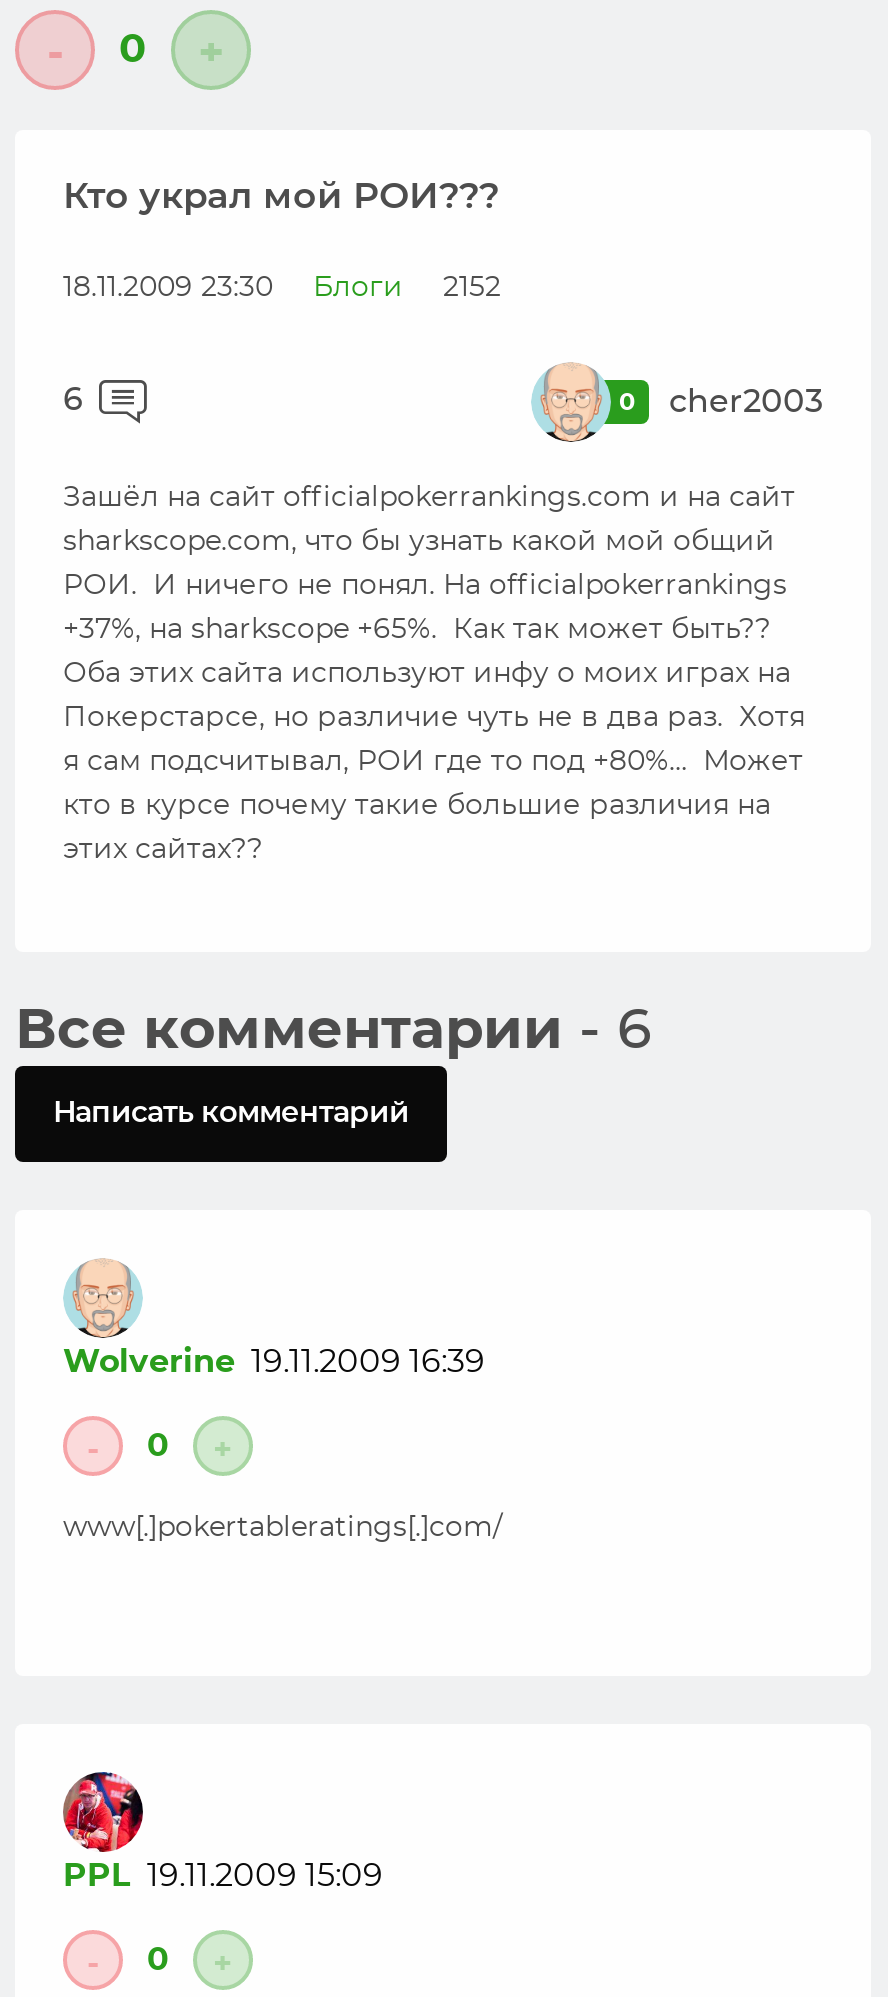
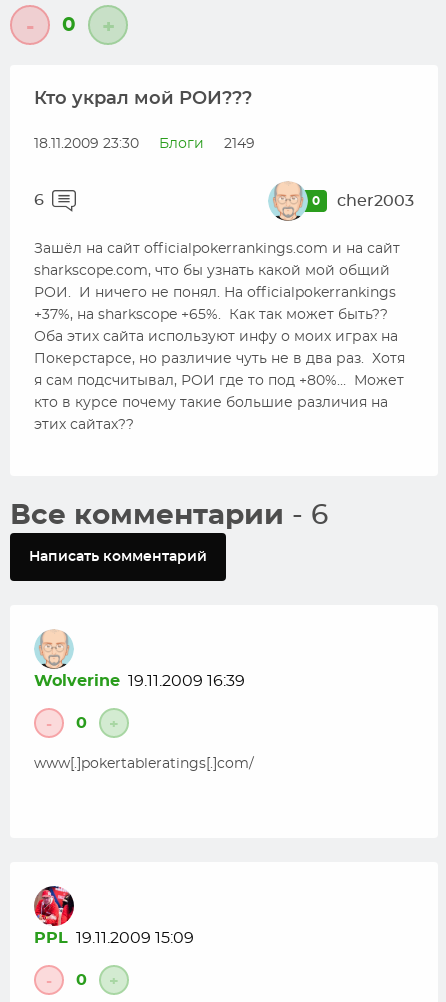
[63,274,501,302] 18.11.2009 23:30 Блоги 2152 -> [34,137,255,151] 18.11.2009 23:30 Блоги 2149

